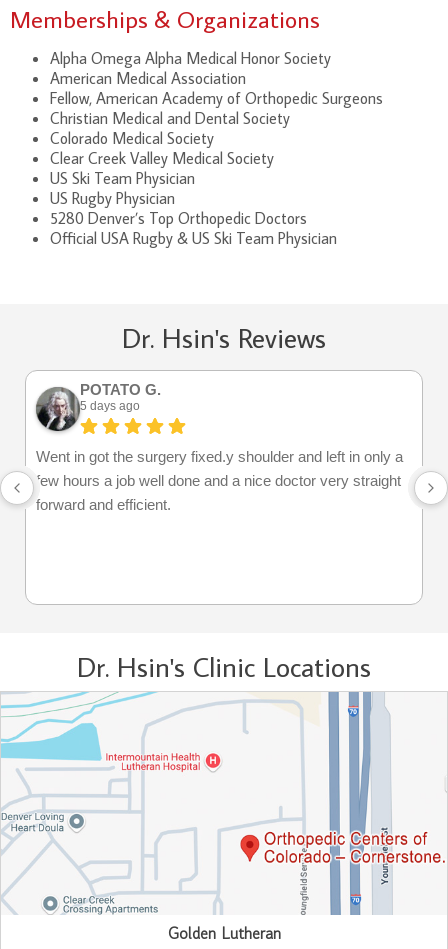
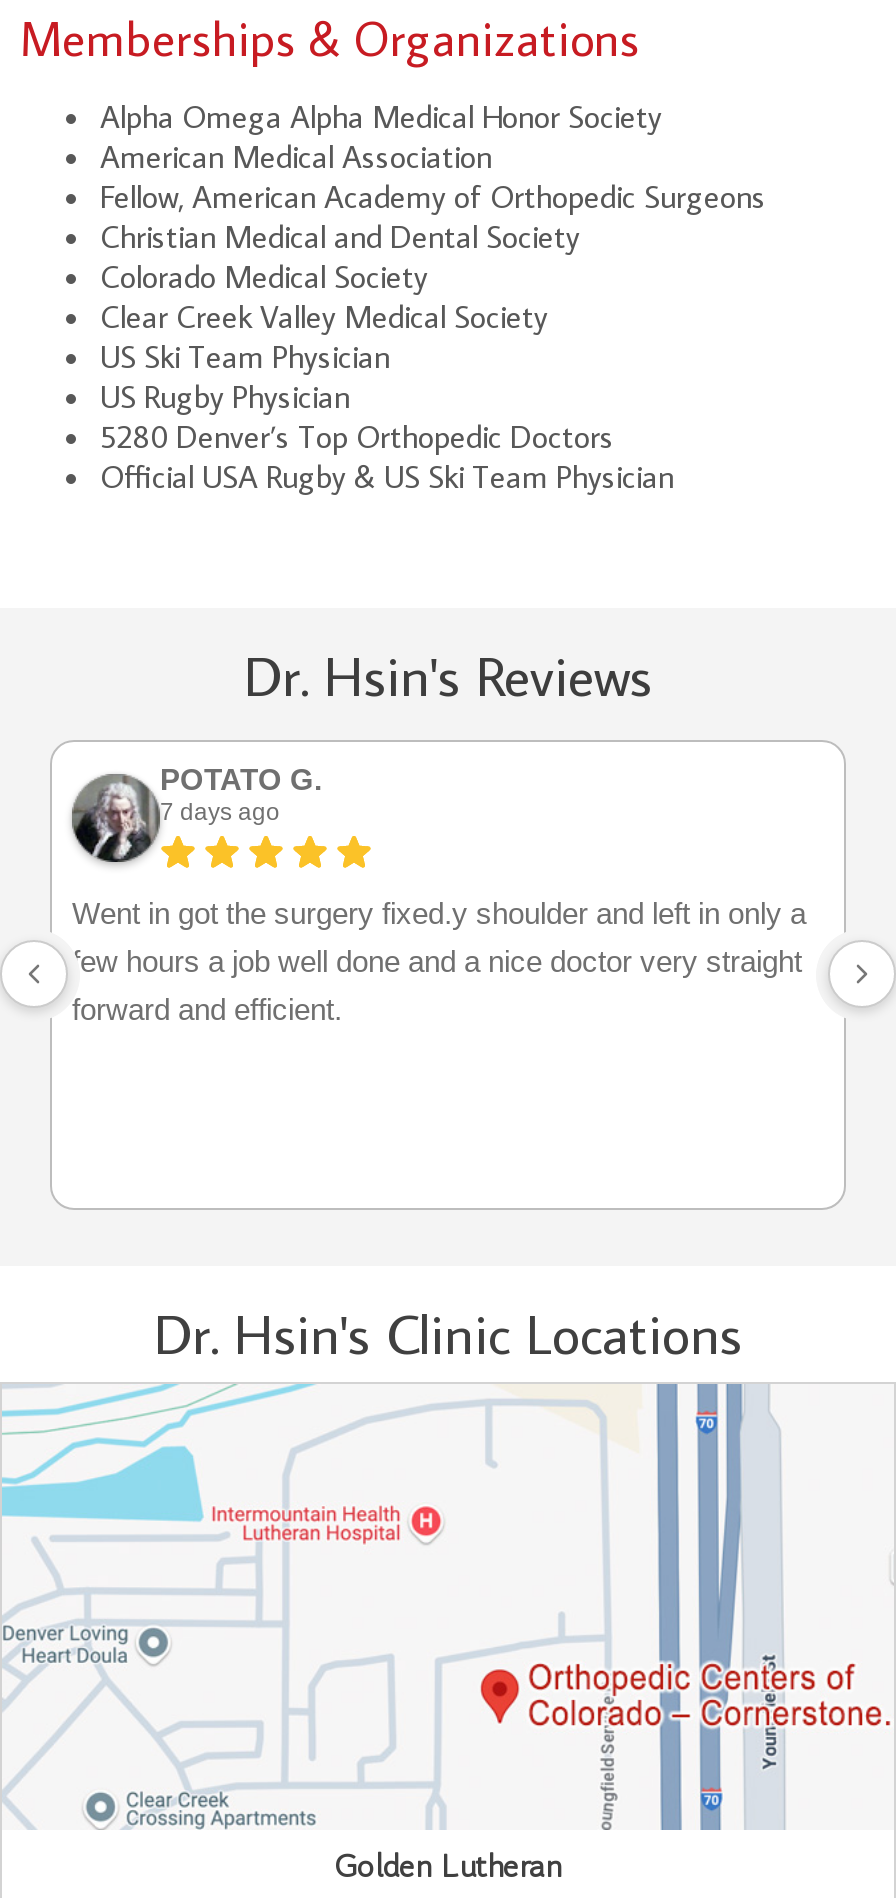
[80,399,140,413] 5 days ago -> [160,798,280,826] 7 days ago

